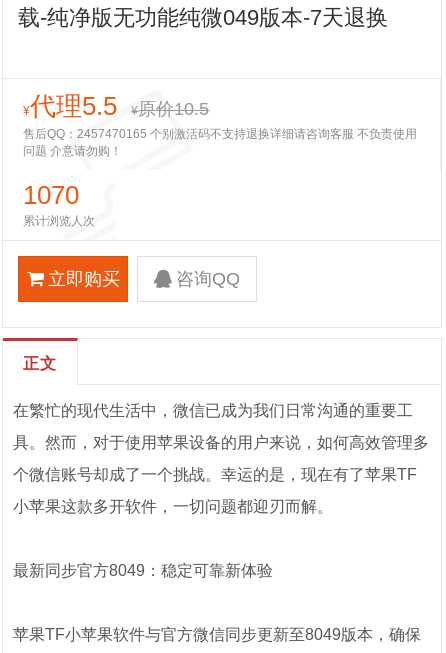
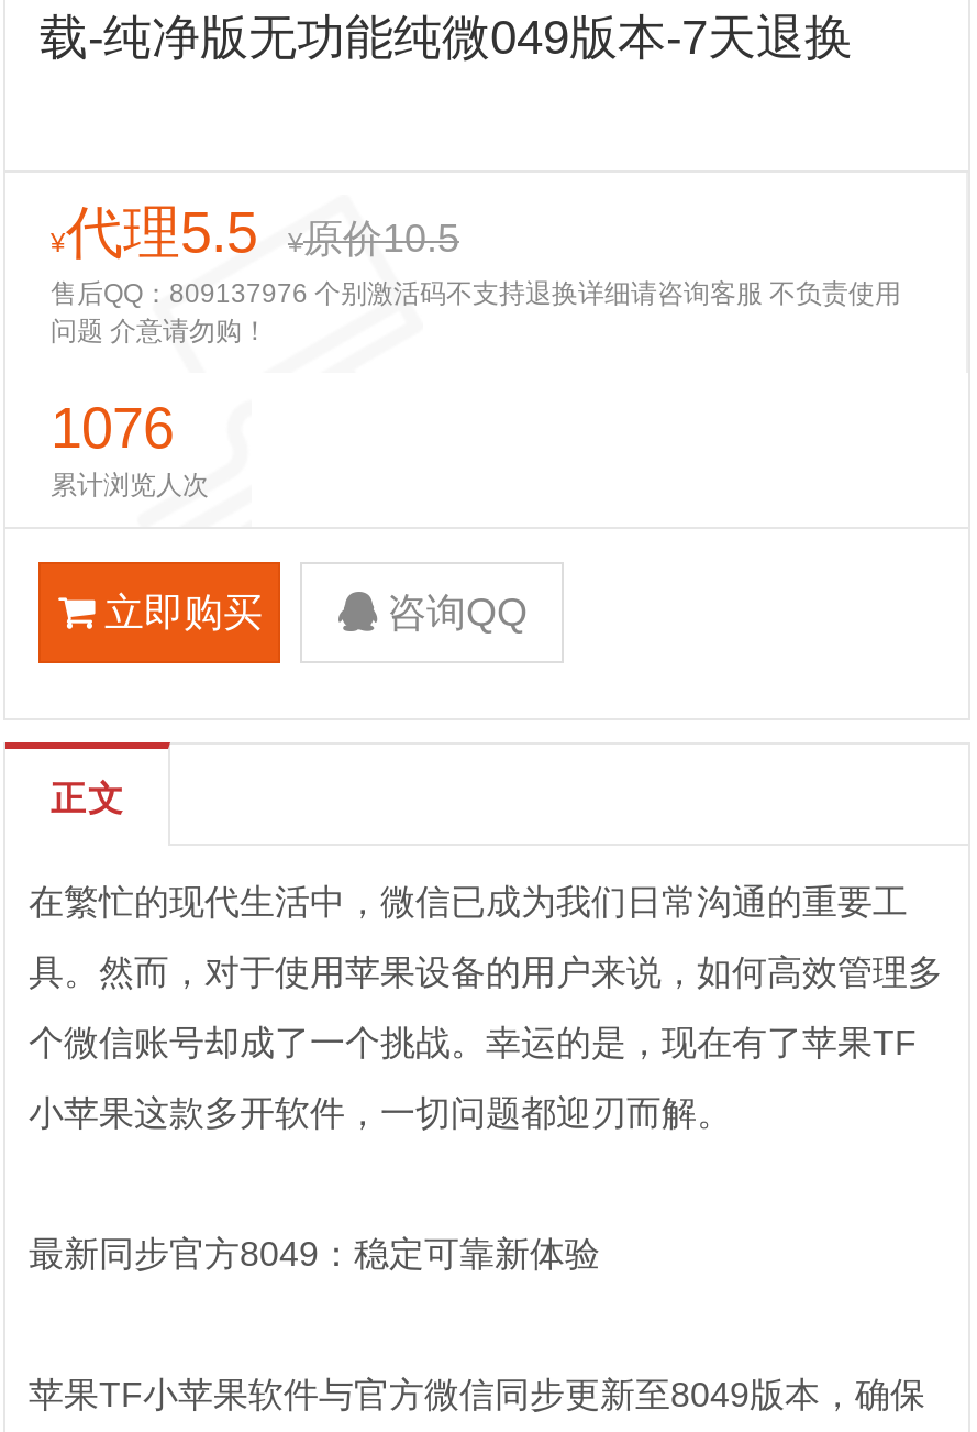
[23,127,417,141] 售后QQ：2457470165 个别激活码不支持退换详细请咨询客服 不负责使用 -> [51,278,901,309] 售后QQ：809137976 个别激活码不支持退换详细请咨询客服 不负责使用
[23,180,79,210] 1070 -> [51,395,174,461] 1076

